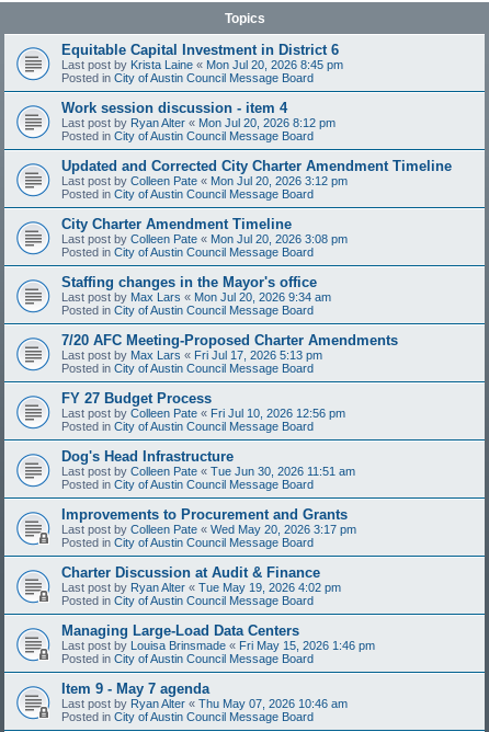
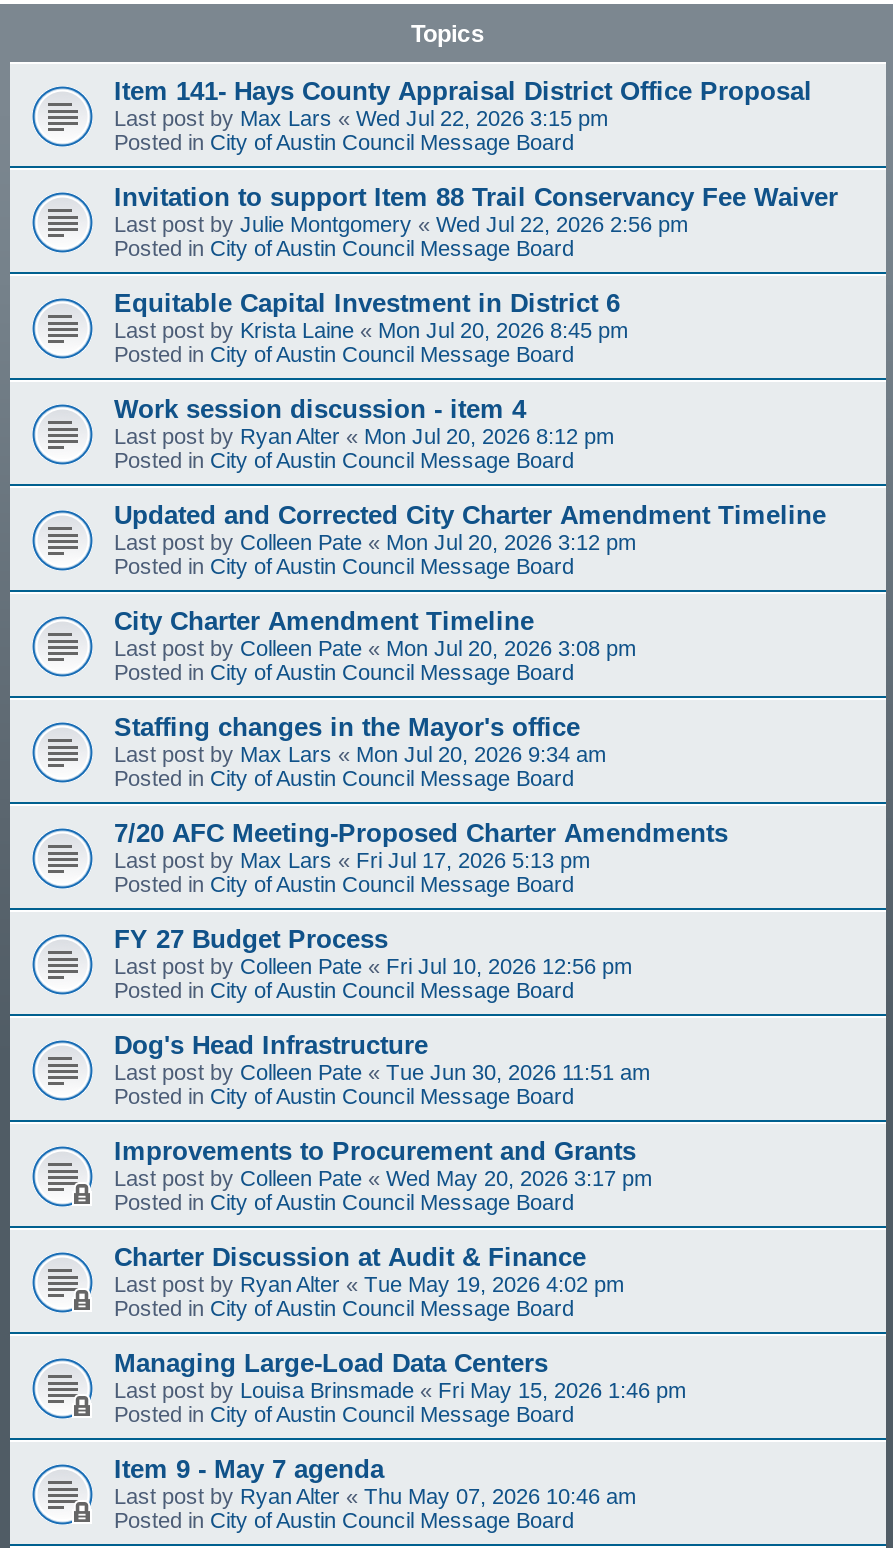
none -> [114,75,838,259] Item 141- Hays County Appraisal District Office Proposal | Last post by Max Lars «Wed Jul 22, 2026 3:15 pm | Posted in City of Austin Council Message Board | Invitation to support Item 88 Trail Conservancy Fee Waiver | Last post by Julie Montgomery «Wed Jul 22, 2026 2:56 pm | Posted in City of Austin Council Message Board

